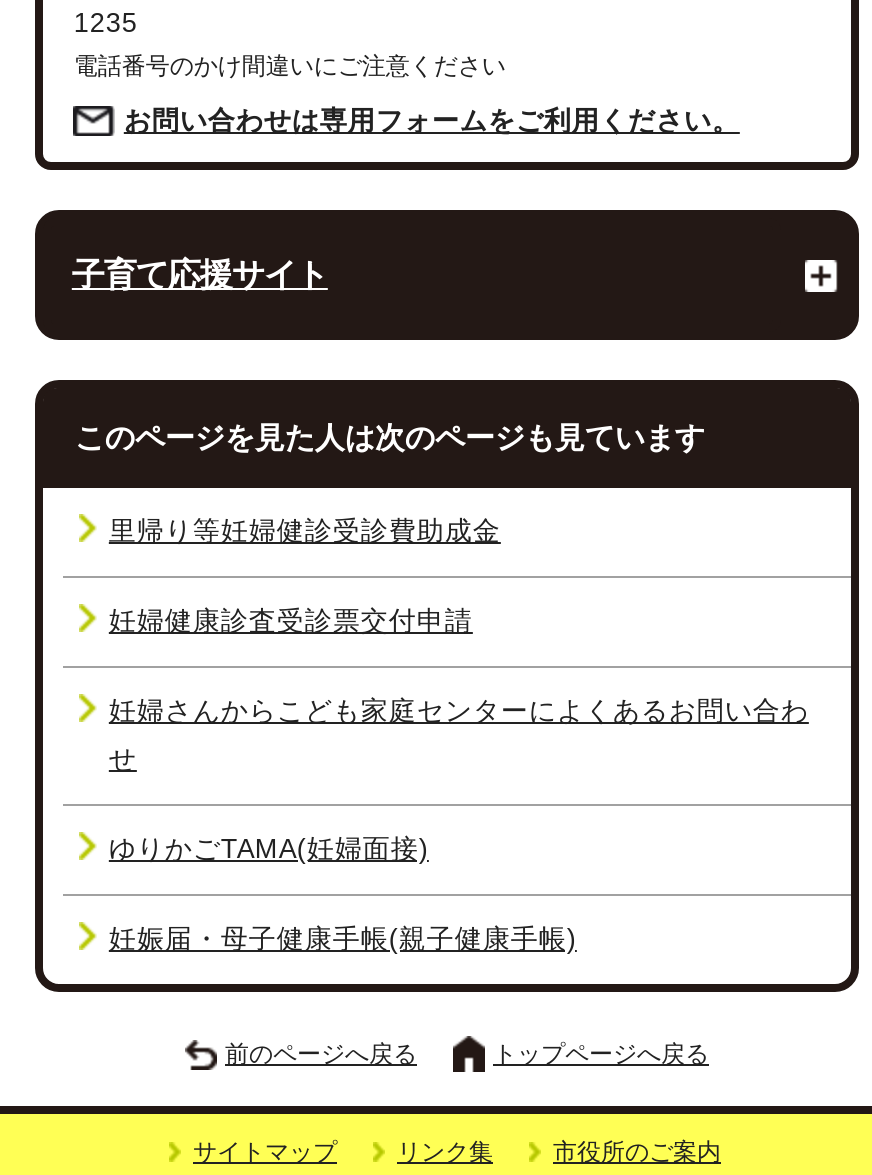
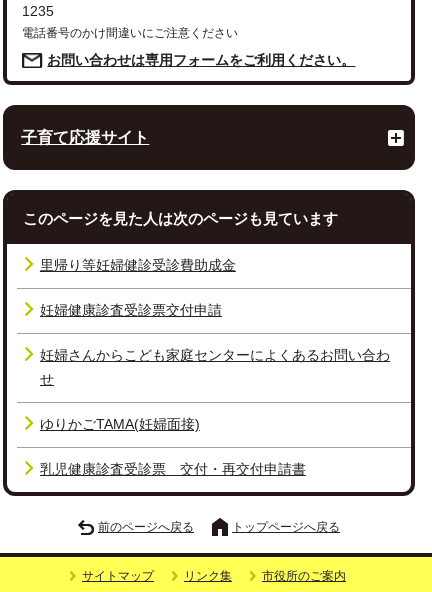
[109,924,577,954] 妊娠届・母子健康手帳(親子健康手帳) -> [40,462,306,477] 乳児健康診査受診票 交付・再交付申請書

